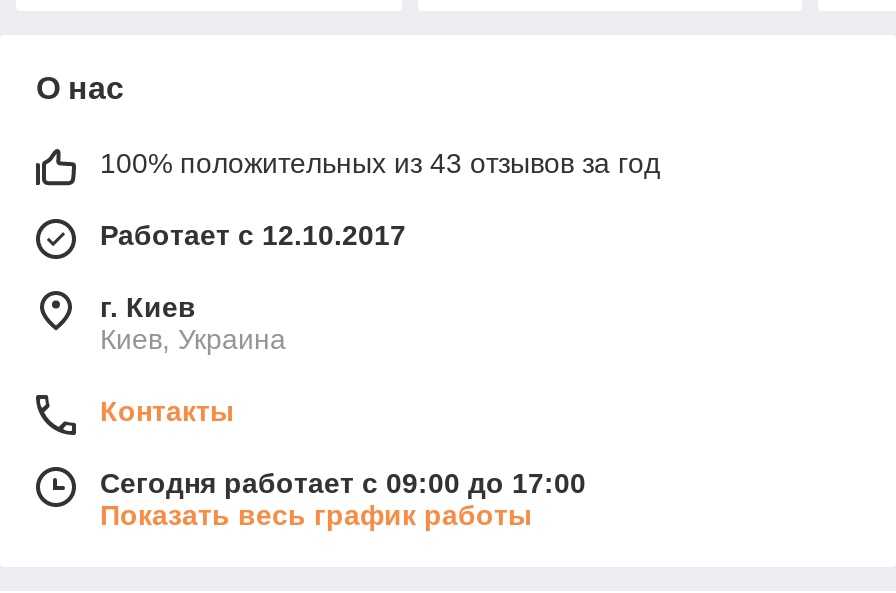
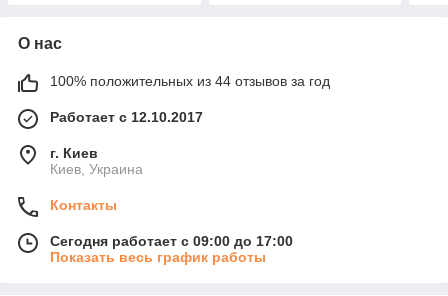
[100,147,660,179] 100% положительных из 43 отзывов за год -> [50,73,330,89] 100% положительных из 44 отзывов за год

